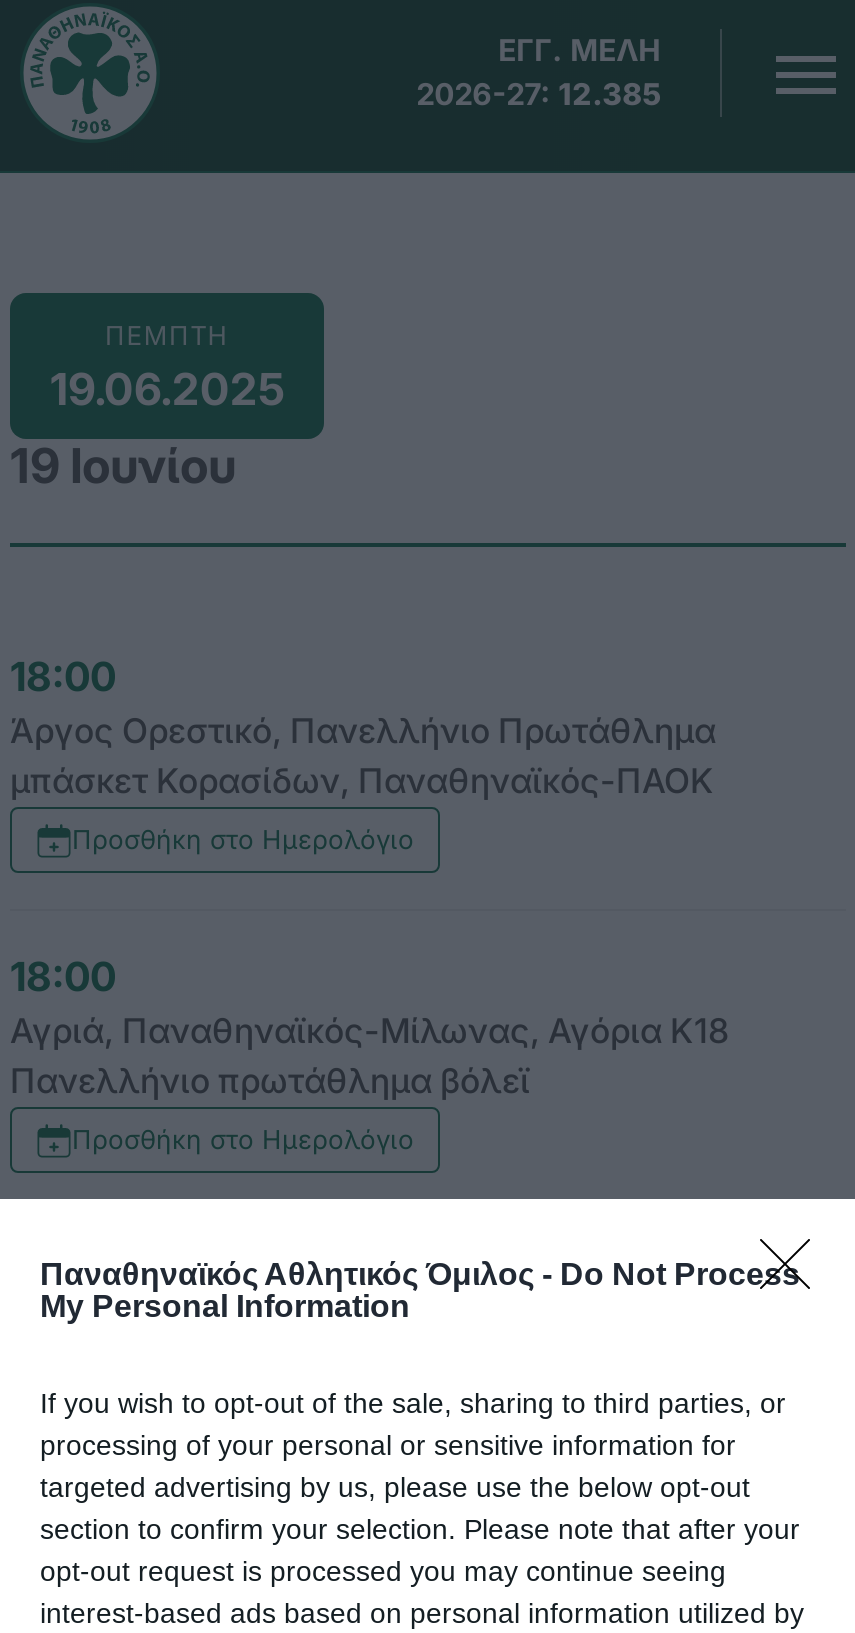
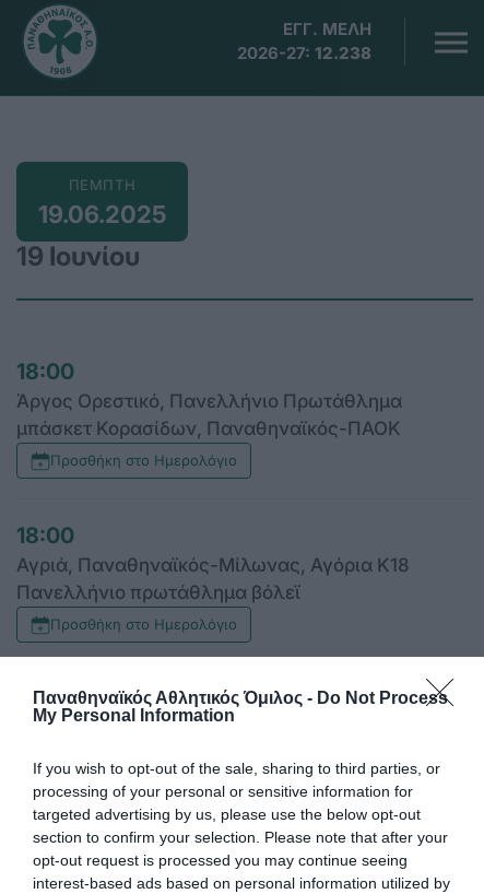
[416,75,660,113] 2026-27: 12.385 -> [237,43,372,63] 2026-27: 12.238

